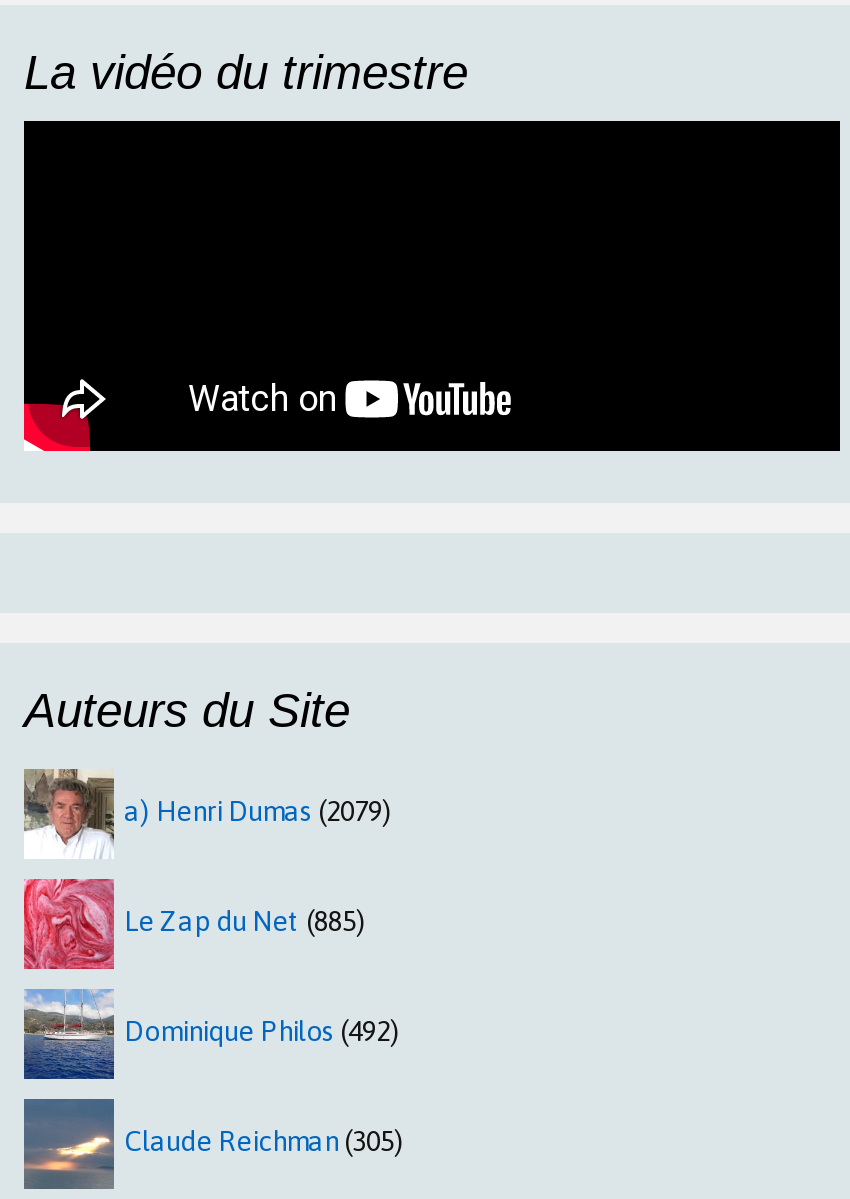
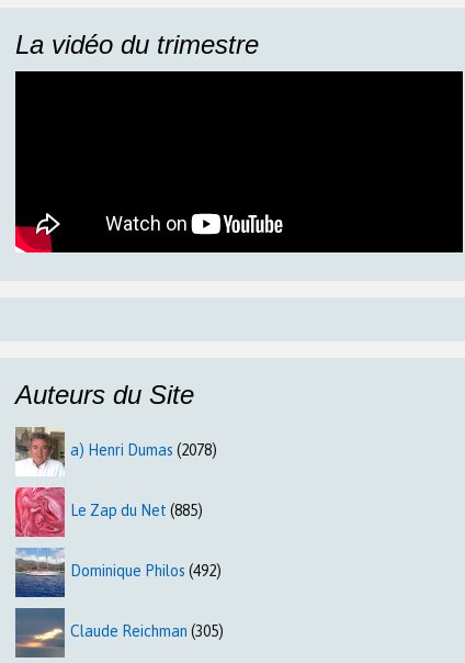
[124,796,392,828] a) Henri Dumas (2079) -> [70,442,217,459] a) Henri Dumas (2078)

